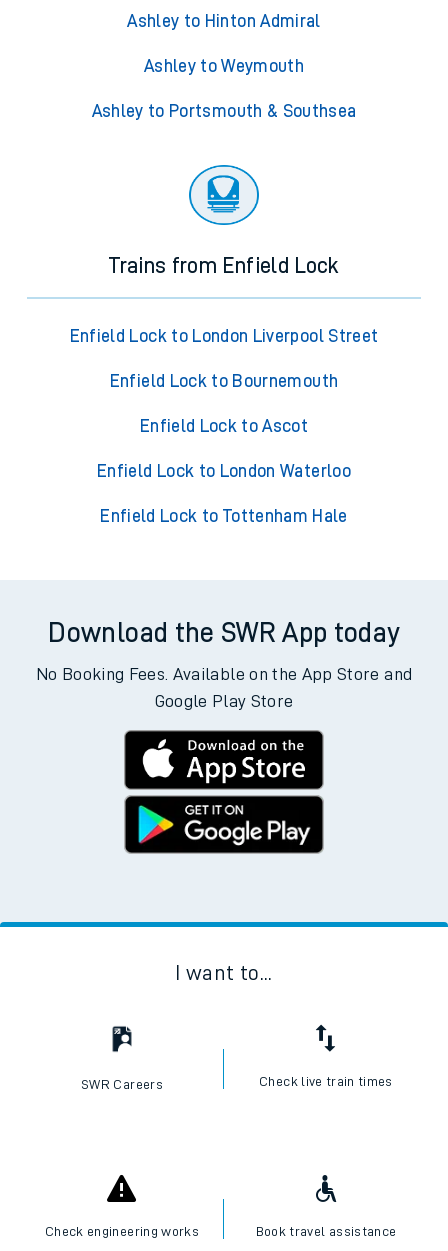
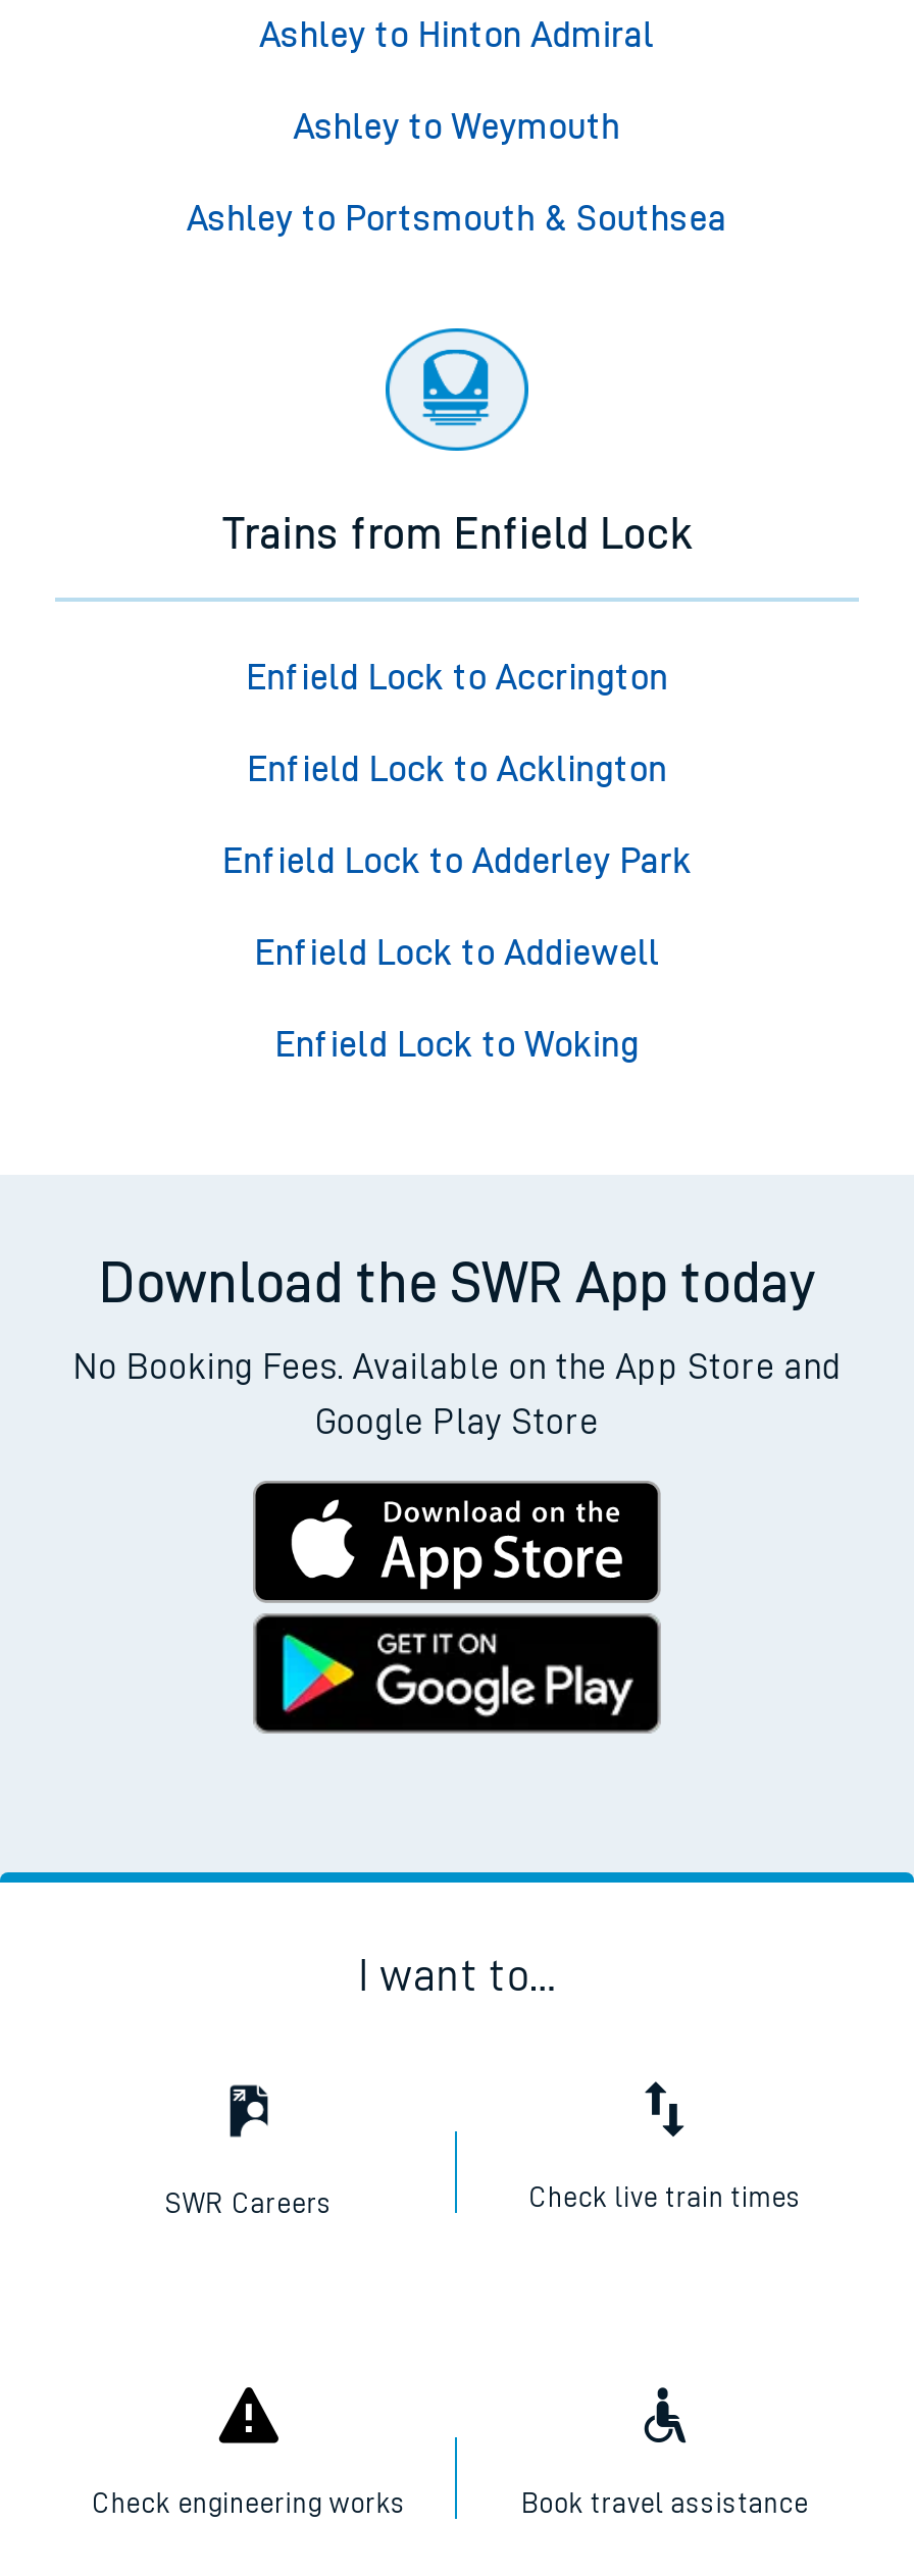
[70,327,378,345] Enfield Lock to London Liverpool Street -> [246,660,668,697] Enfield Lock to Accrington
[110,372,338,390] Enfield Lock to Bournemouth -> [247,752,667,788] Enfield Lock to Acklington
[140,417,308,435] Enfield Lock to Ascot -> [222,843,692,880] Enfield Lock to Adderley Park
[97,462,351,480] Enfield Lock to London Waterloo -> [254,935,660,972] Enfield Lock to Addiewell
[100,507,348,525] Enfield Lock to Tottenham Hale -> [275,1027,639,1064] Enfield Lock to Woking

